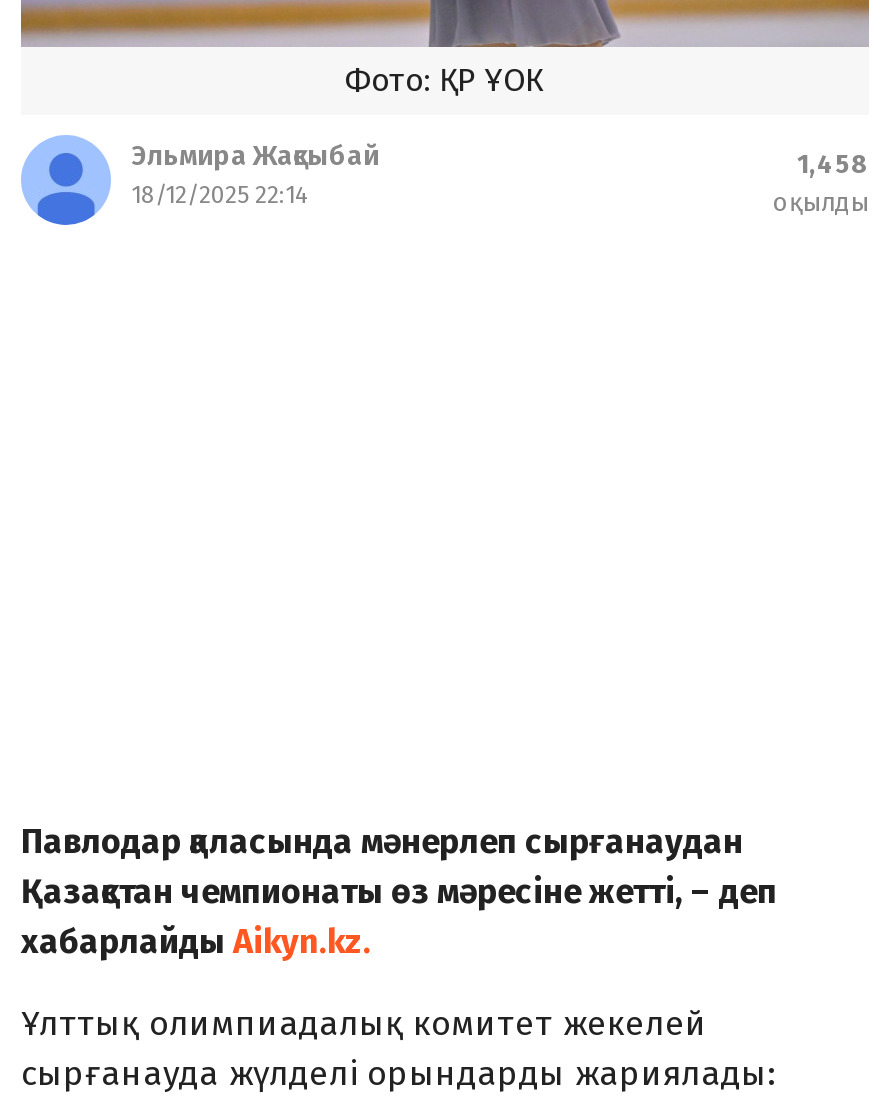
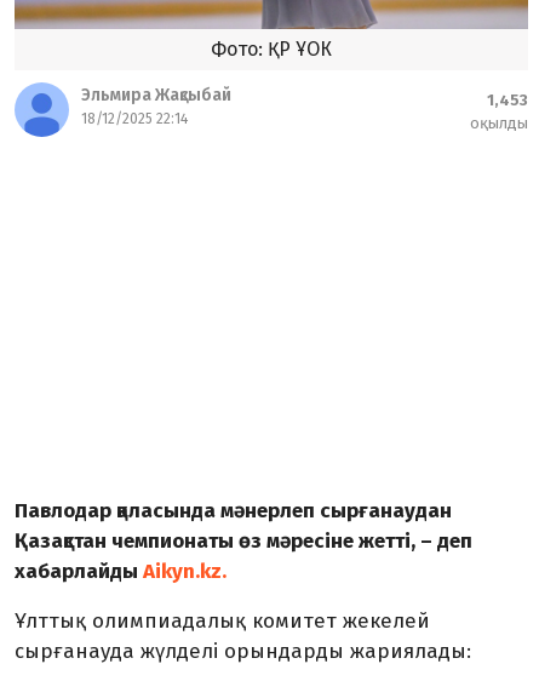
[797,150,869,180] 1,458 -> [487,91,528,109] 1,453

